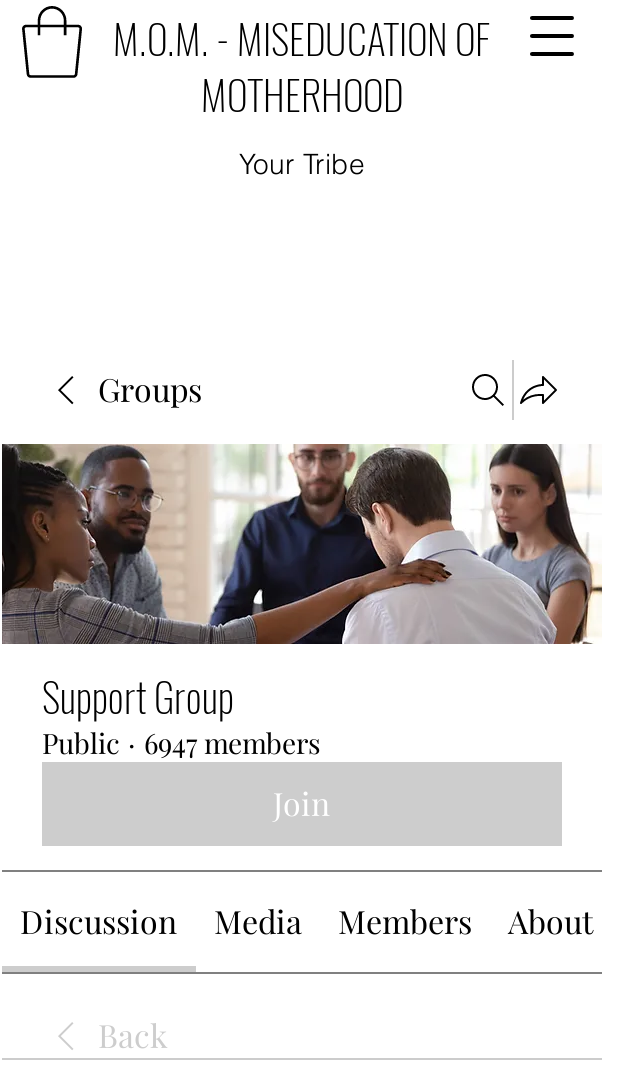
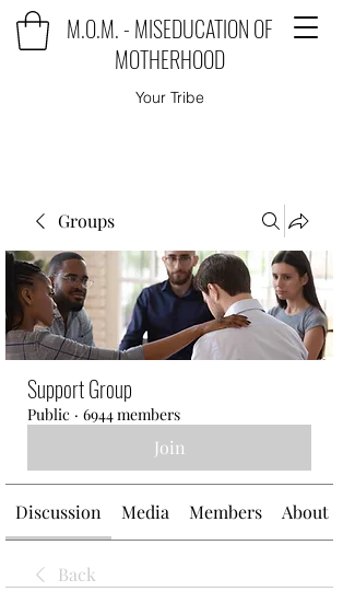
[42,723,320,761] Public · 6947 members -> [27,403,180,424] Public · 6944 members

